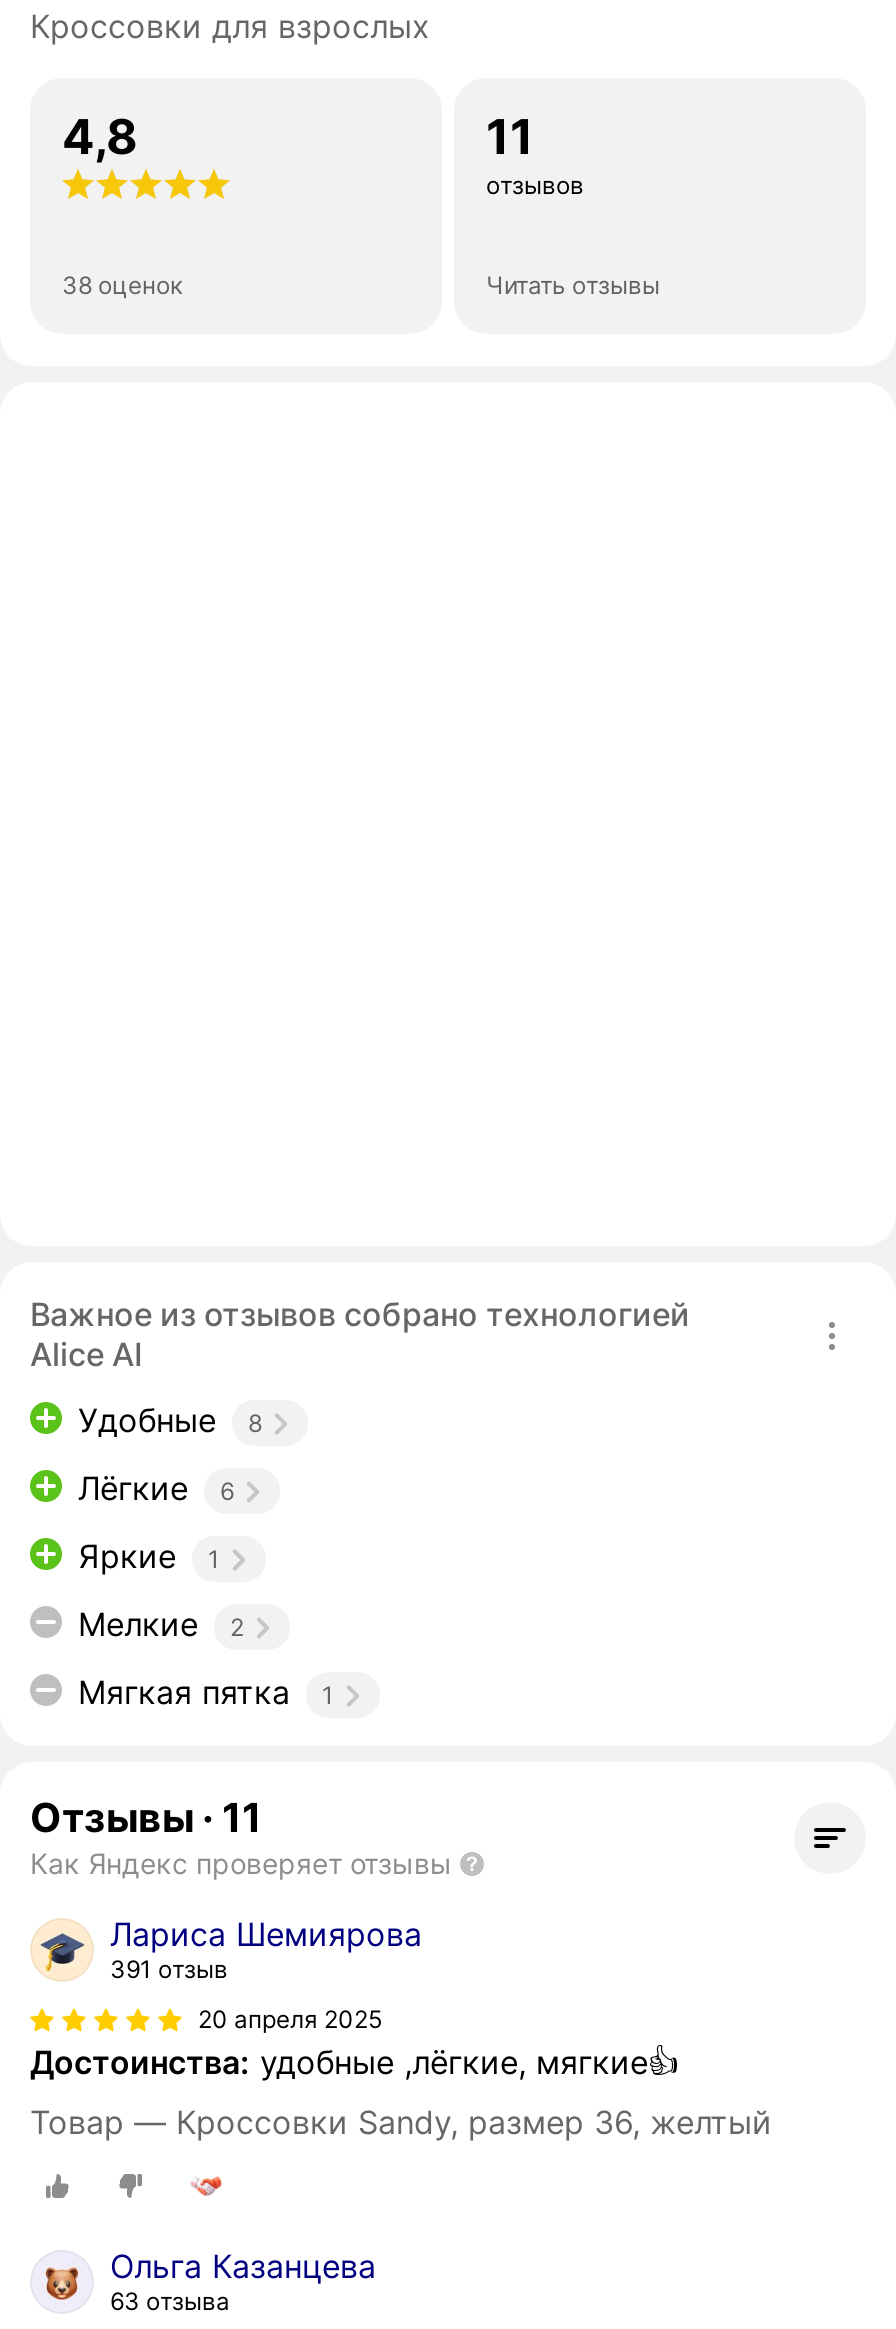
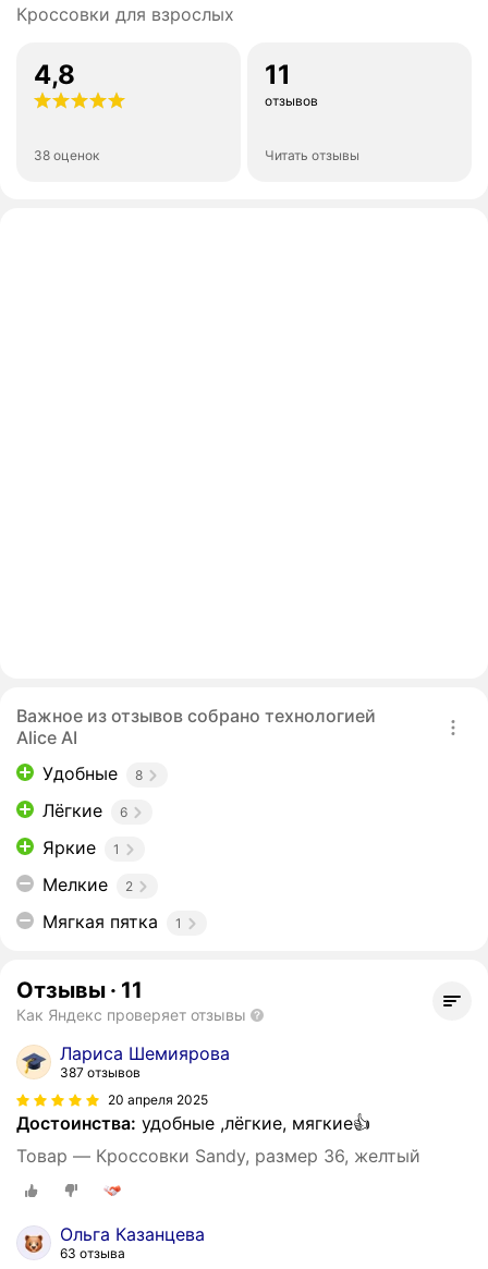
[110,1954,228,1984] 391 отзыв -> [60,1064,141,1081] 387 отзывов

